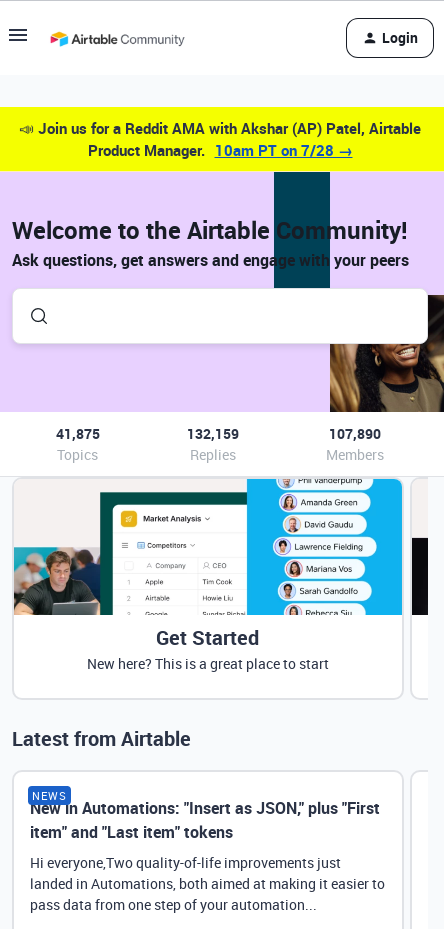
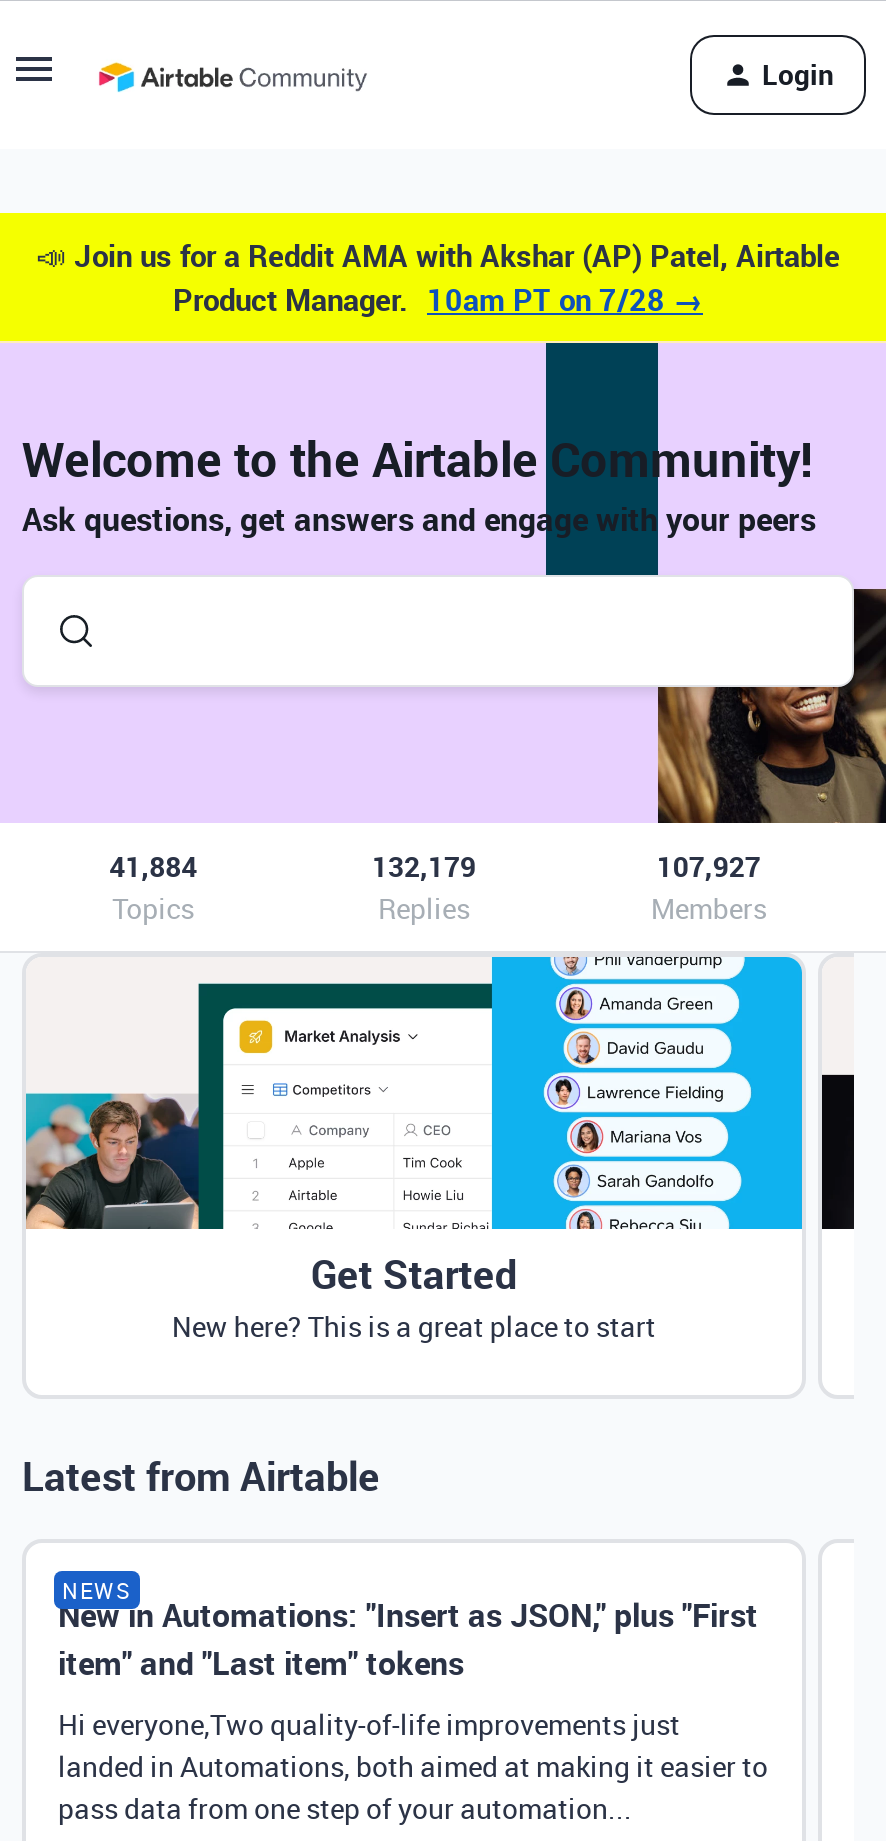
[56,424,100,443] 41,875 -> [109,847,197,885] 41,884
[187,424,239,443] 132,159 -> [372,847,476,885] 132,179
[329,424,381,443] 107,890 -> [657,847,761,885] 107,927

